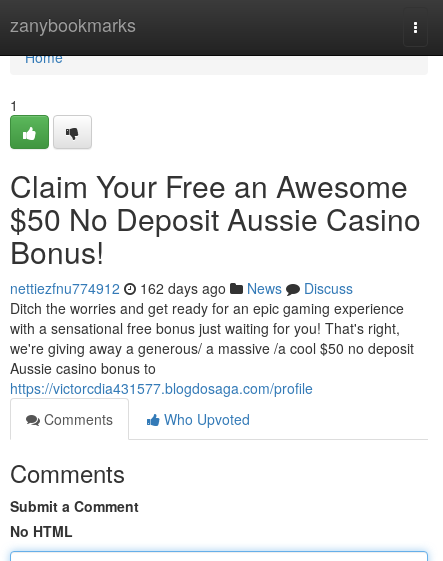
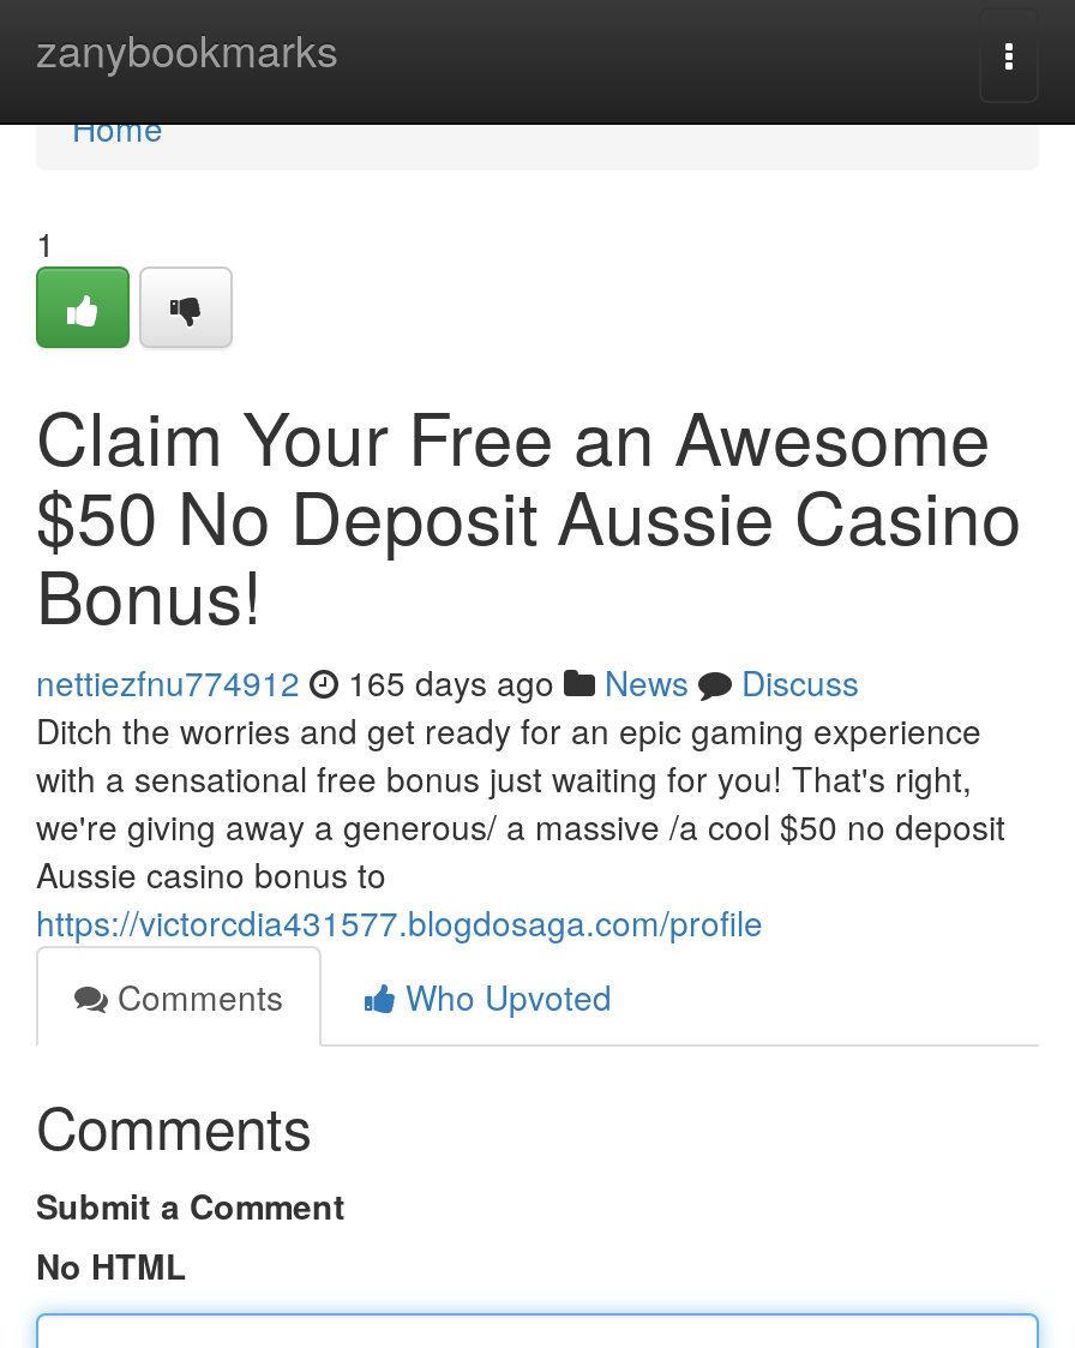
[10,278,353,298] nettiezfnu774912 162 days ago News Discuss -> [36,658,859,706] nettiezfnu774912 165 days ago News Discuss

